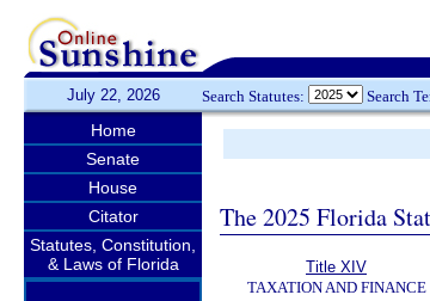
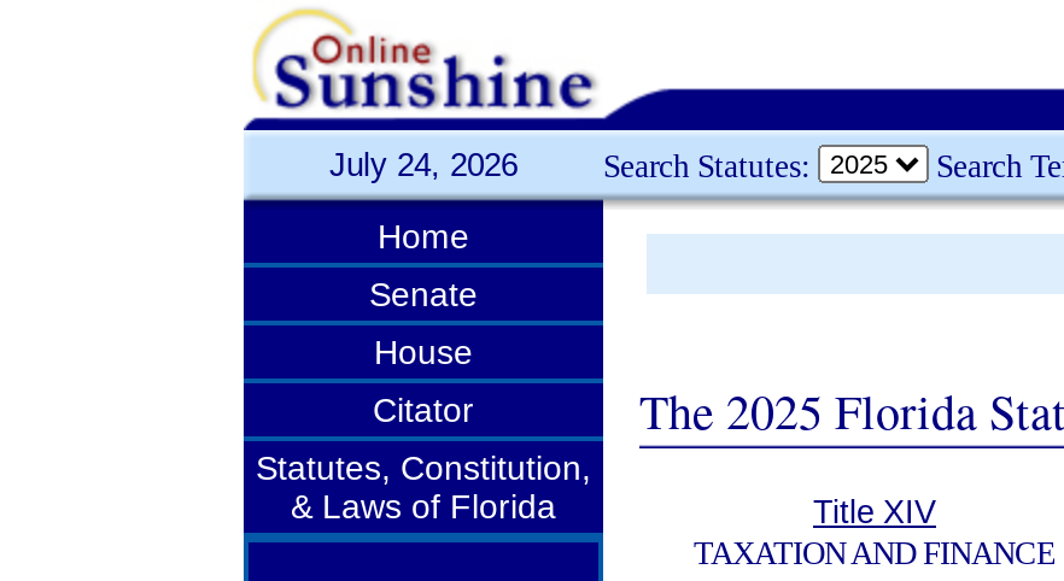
[66,86,159,104] July 22, 2026 -> [329,147,518,183] July 24, 2026

